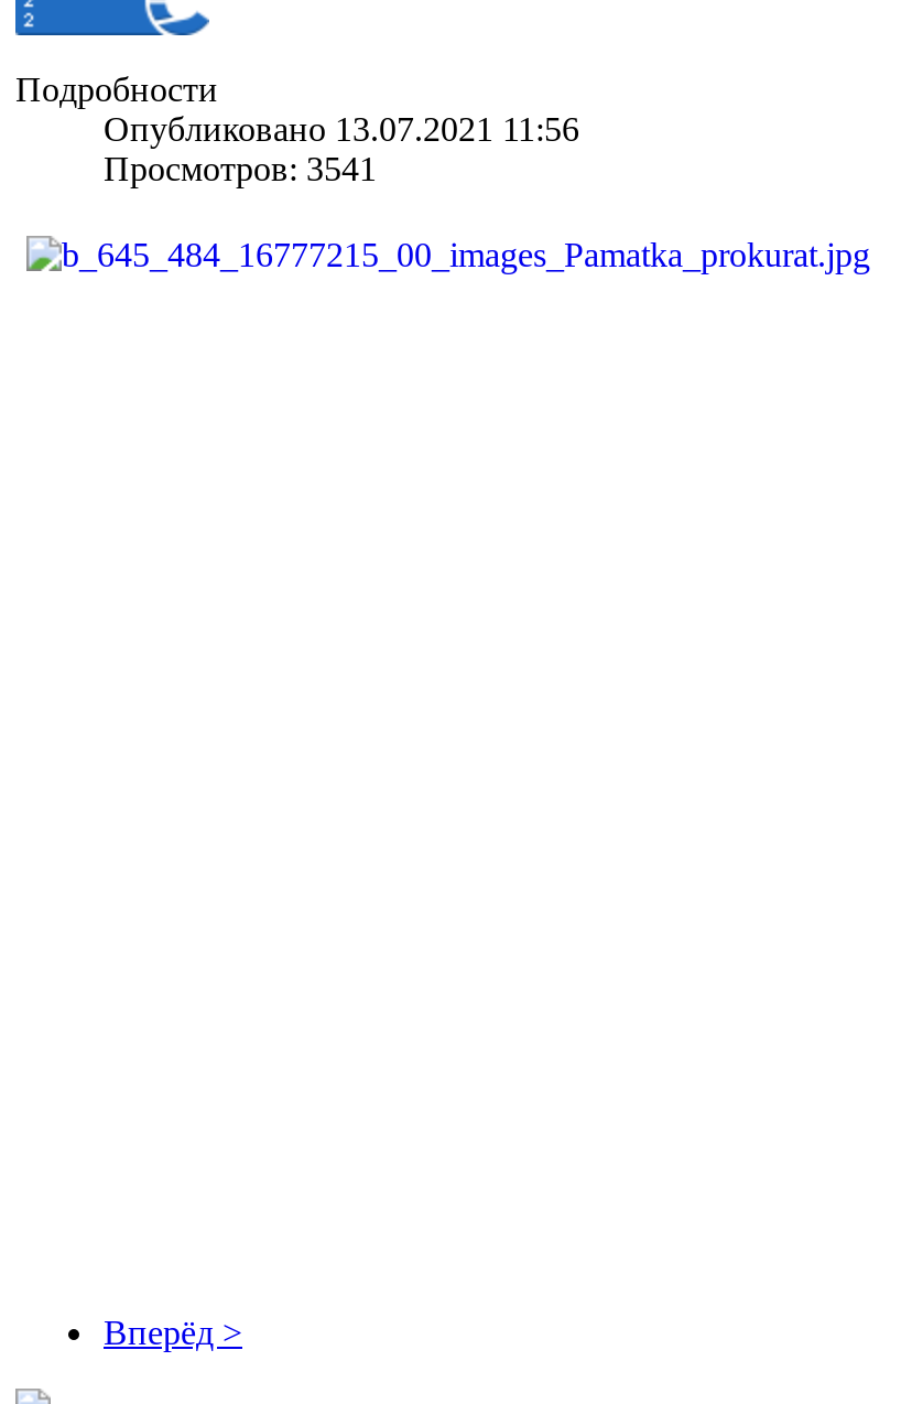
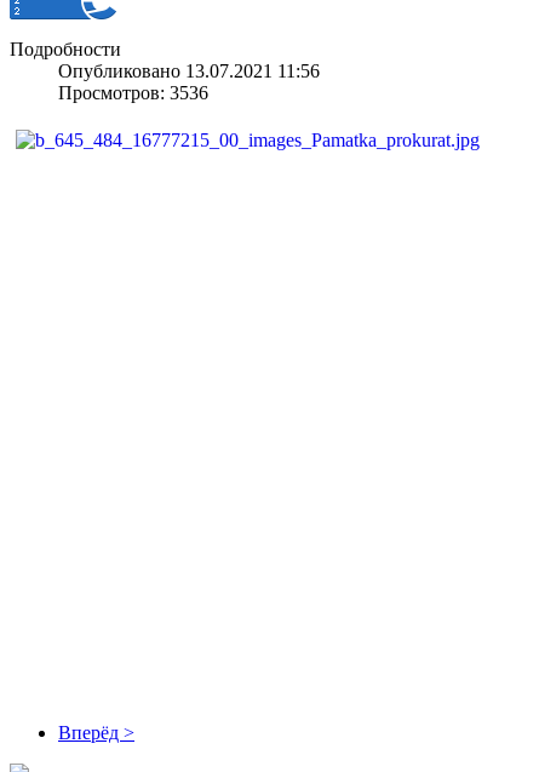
[104,149,377,186] Просмотров: 3541 -> [58,82,208,103] Просмотров: 3536

